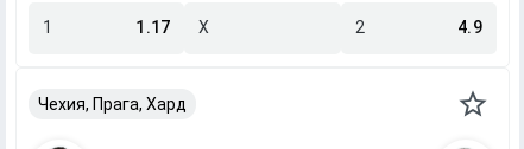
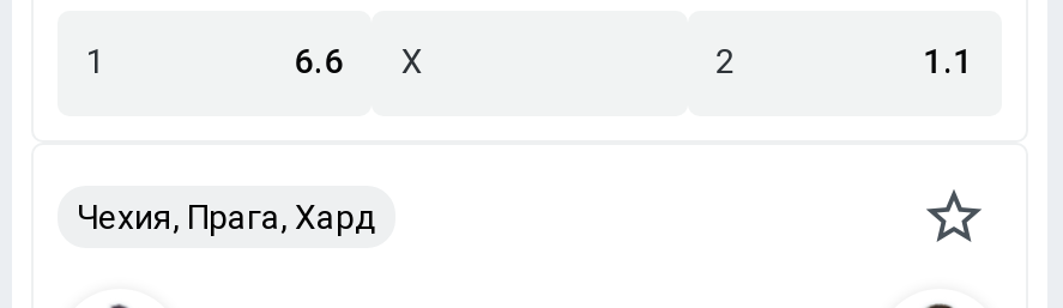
[136,18,210,37] 1.17 X -> [294,42,423,80] 6.6 X
[458,18,482,37] 4.9 -> [923,42,973,80] 1.1

